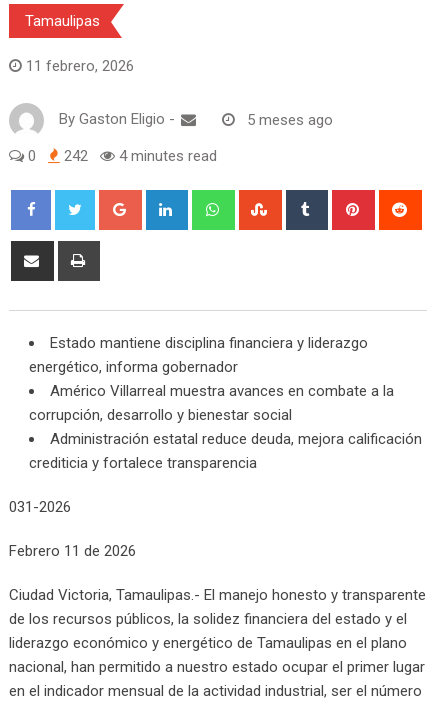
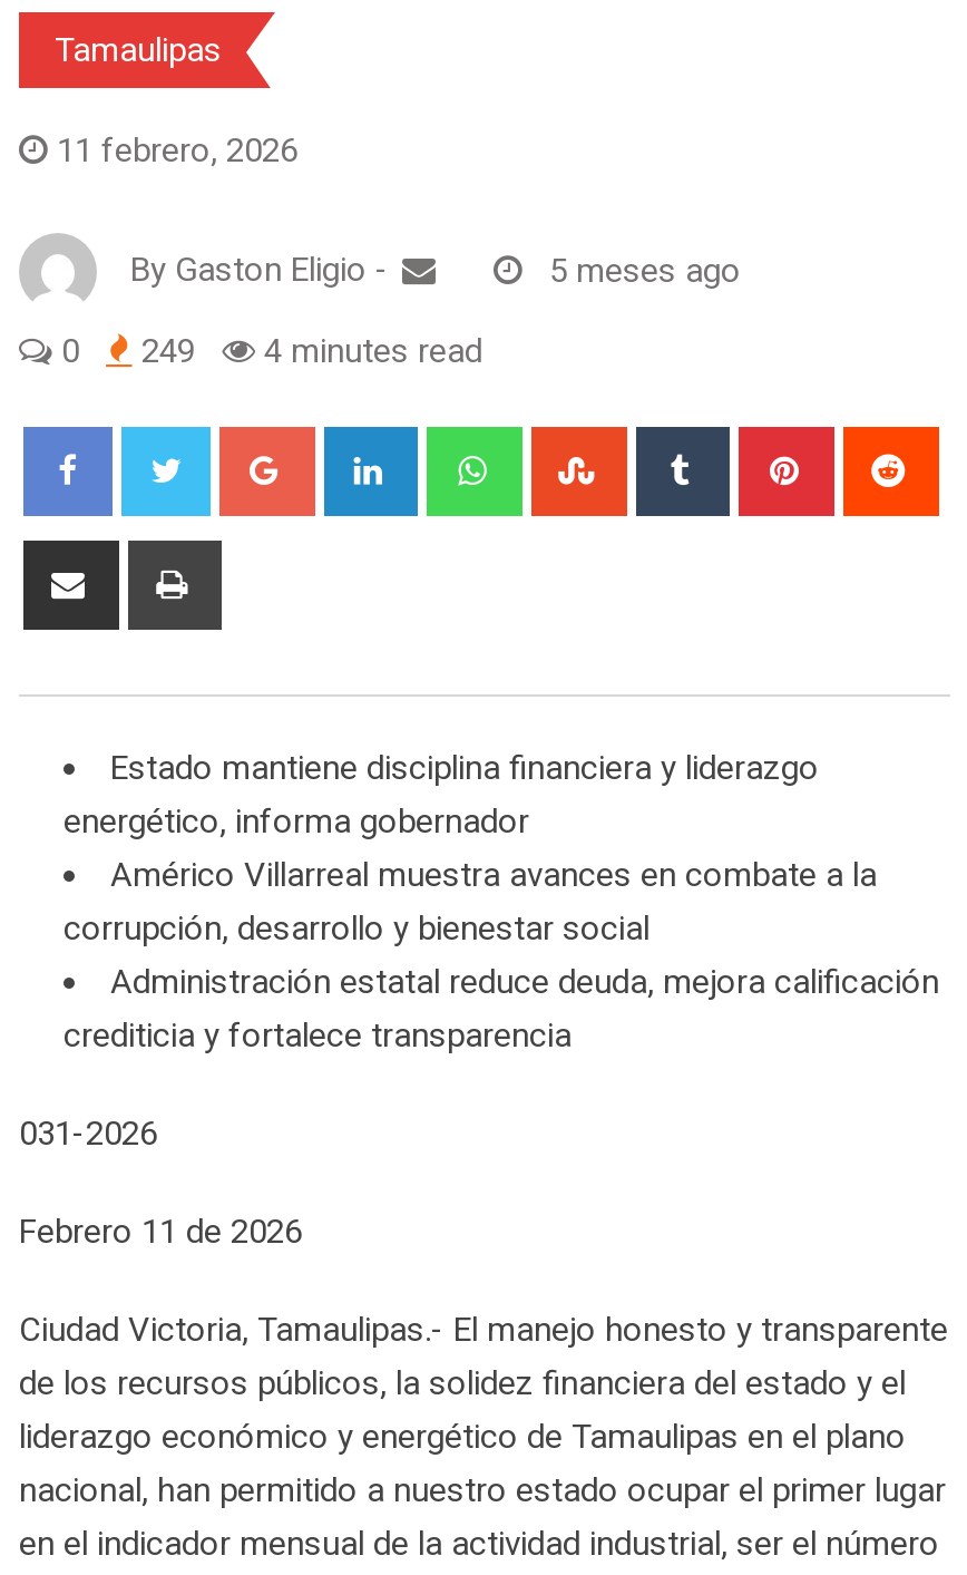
[24,147,217,165] 0 242 4 minutes read -> [52,332,482,372] 0 249 4 minutes read

